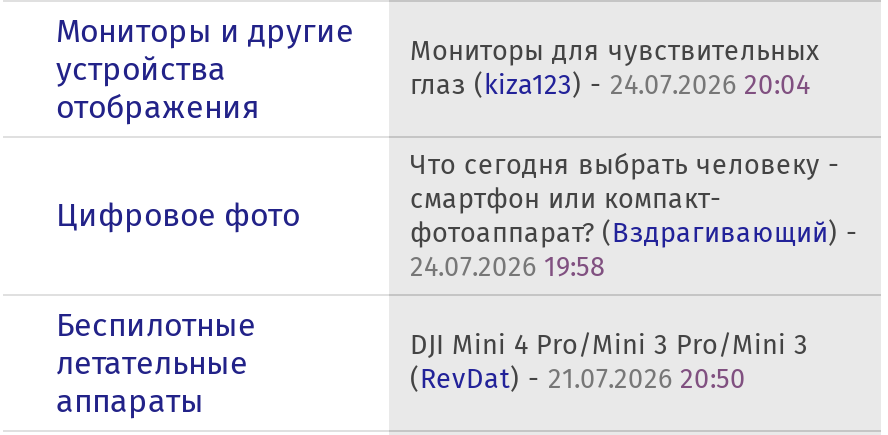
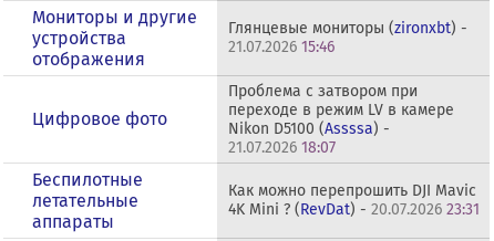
[410,34,820,102] Мониторы для чувствительных | глаз (kiza123) - 24.07.2026 20:04 -> [229,19,468,56] Глянцевые мониторы (zironxbt) - | 21.07.2026 15:46
[410,148,858,284] Что сегодня выбрать человеку - | смартфон или компакт- | фотоаппарат? (Вздрагивающий) - | 24.07.2026 19:58 -> [229,82,455,157] Проблема с затвором при | переходе в режим LV в камере | Nikon D5100 (Assssa) - | 21.07.2026 18:07
[410,328,808,396] DJI Mini 4 Pro/Mini 3 Pro/Mini 3 | (RevDat) - 21.07.2026 20:50 -> [229,181,480,219] Как можно перепрошить DJI Mavic | 4K Mini ? (RevDat) - 20.07.2026 23:31

